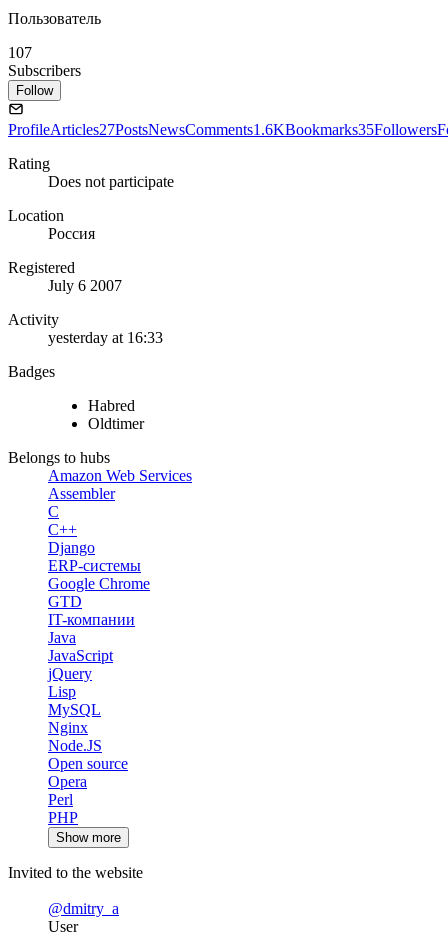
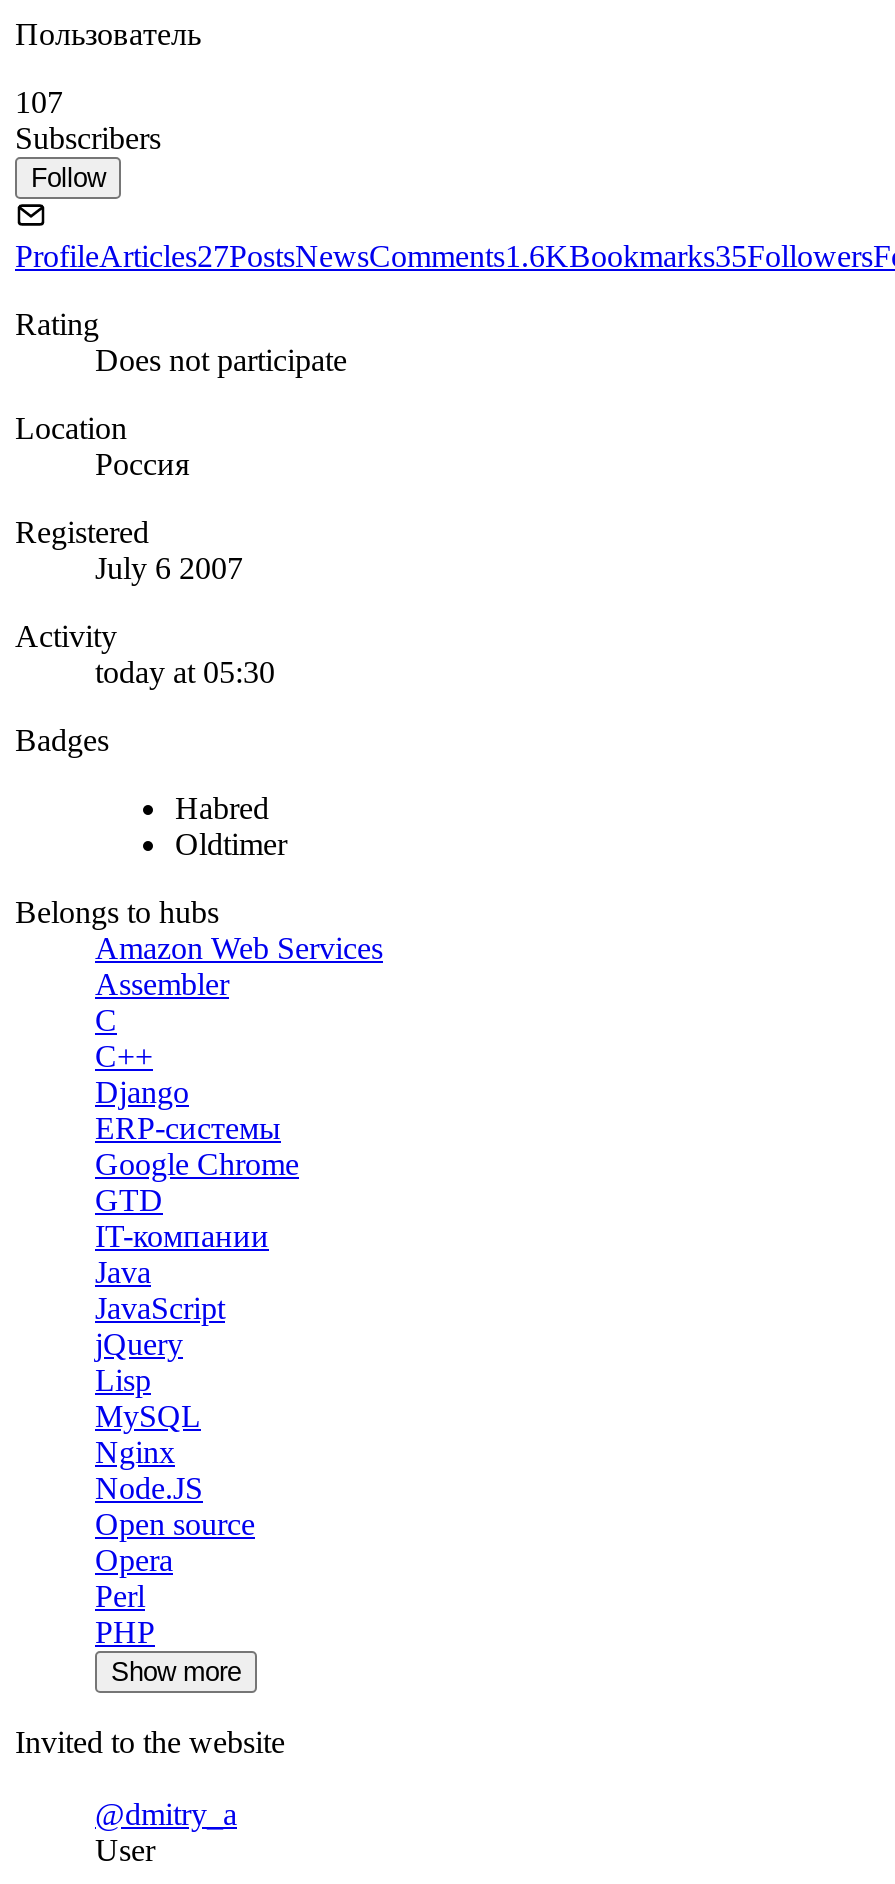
[48,329,163,346] yesterday at 16:33 -> [95,655,275,689] today at 05:30

